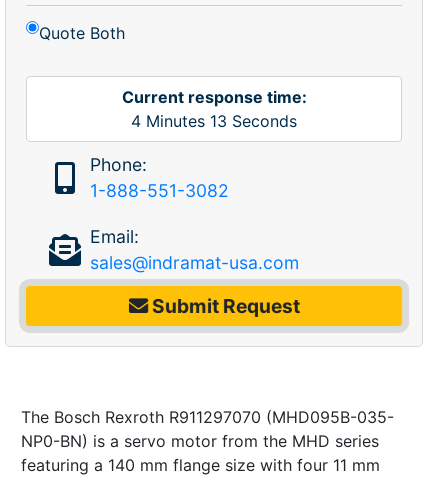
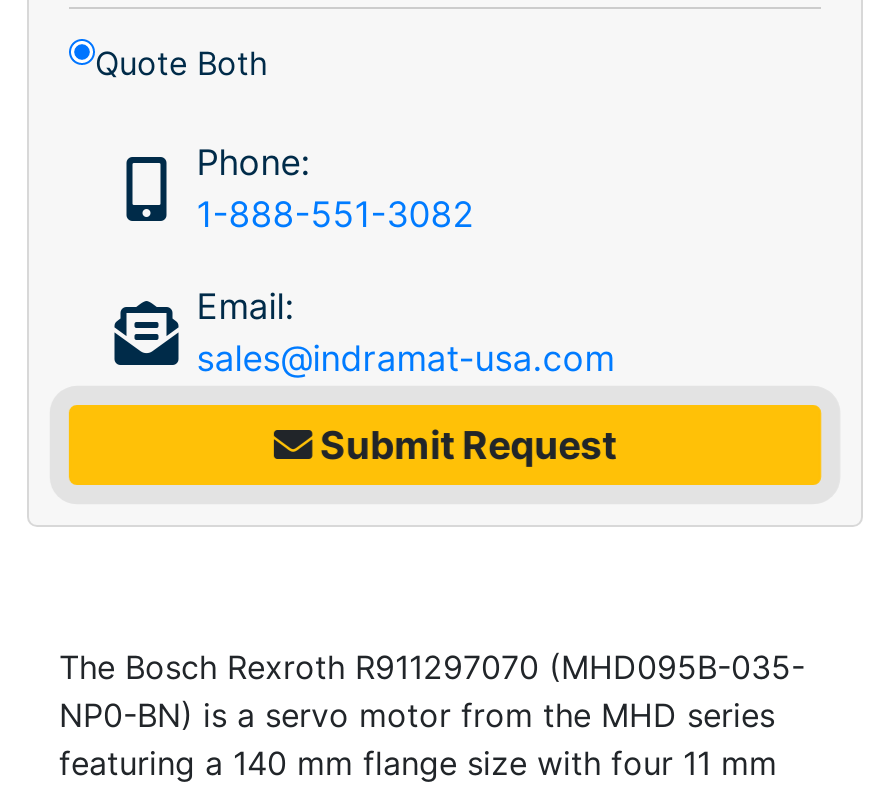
[121,87,306,131] Current response time: | 4 Minutes 13 Seconds -> none

